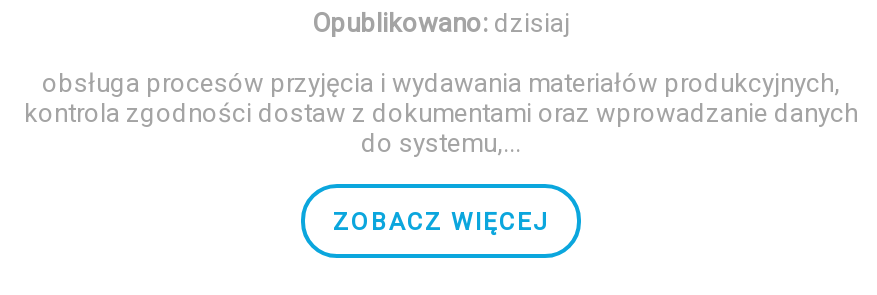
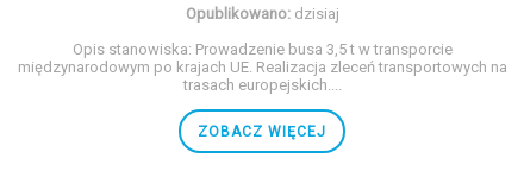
[24,67,858,157] obsługa procesów przyjęcia i wydawania materiałów produkcyjnych, | kontrola zgodności dostaw z dokumentami oraz wprowadzanie danych | do systemu,... -> [17,40,507,93] Opis stanowiska: Prowadzenie busa 3,5 t w transporcie | międzynarodowym po krajach UE. Realizacja zleceń transportowych na | trasach europejskich....

